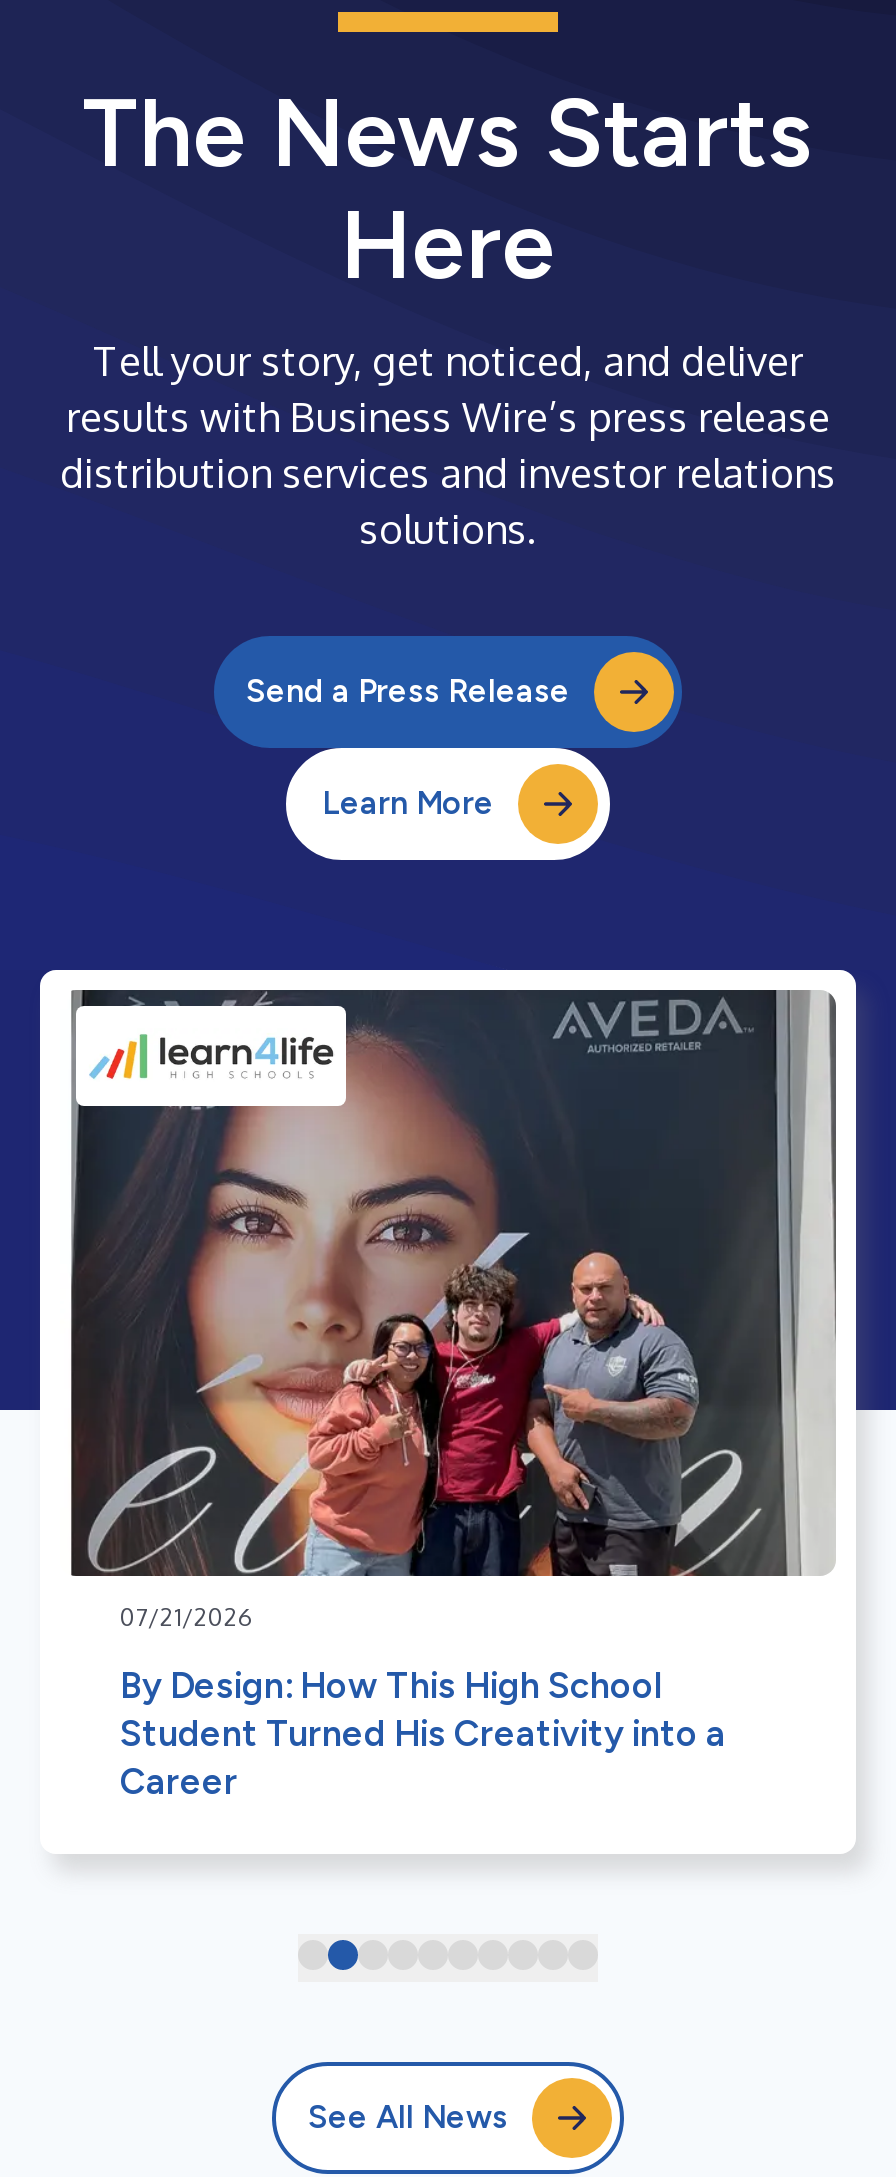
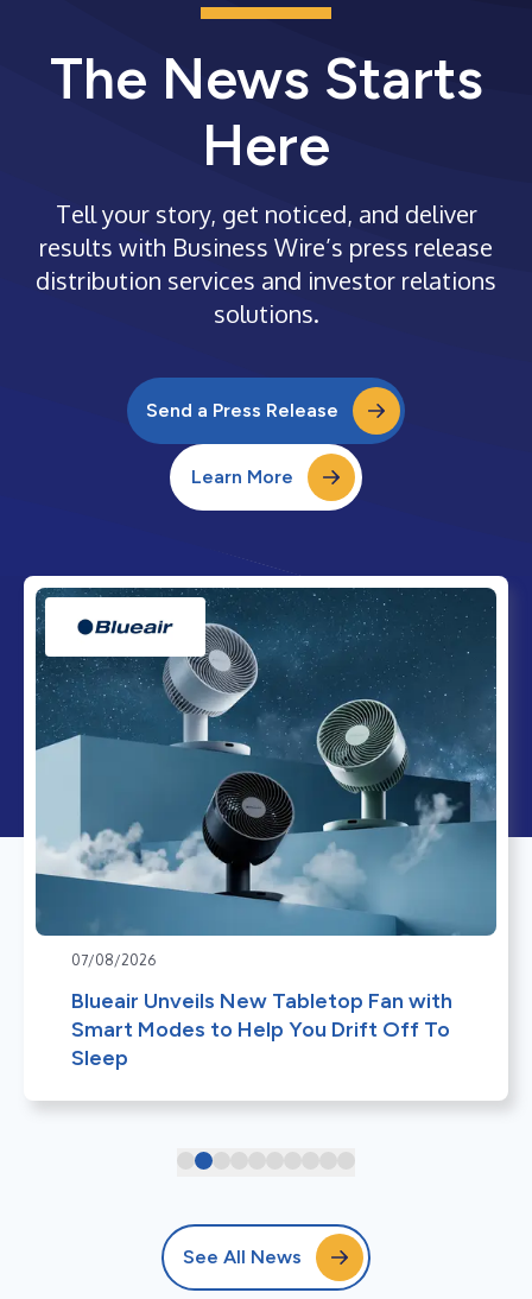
[60,990,836,1632] [image] | 07/21/2026 -> [34,587,496,969] [image] | 07/08/2026
[120,1664,726,1804] By Design: How This High School | Student Turned His Creativity into a | Career -> [71,988,452,1071] Blueair Unveils New Tabletop Fan with | Smart Modes to Help You Drift Off To | Sleep

